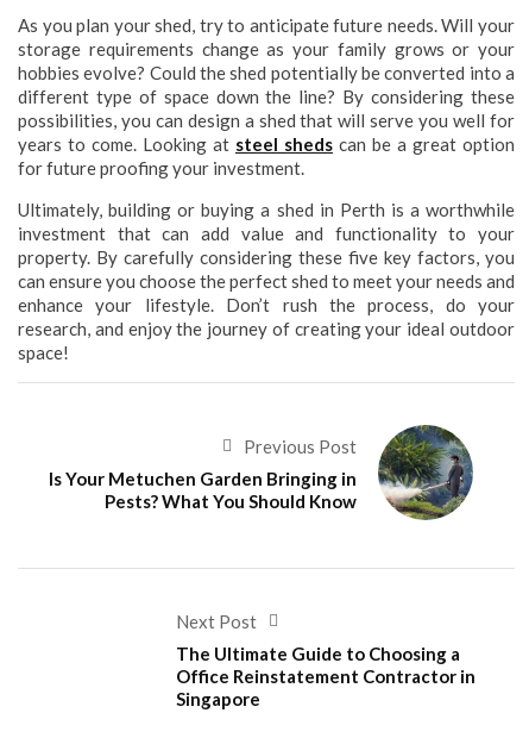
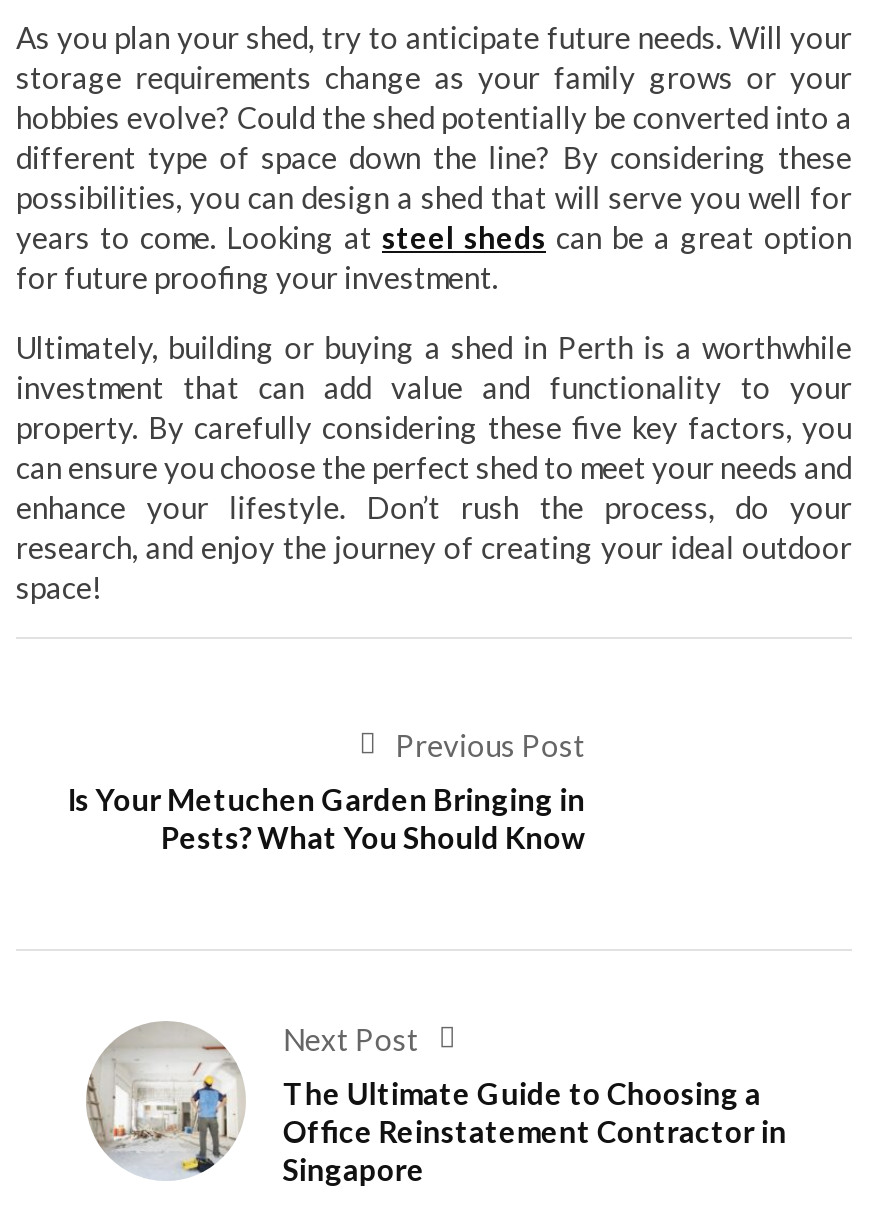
[377,424,474,521] [image] -> none
none -> [84,1019,246,1181] [image]

